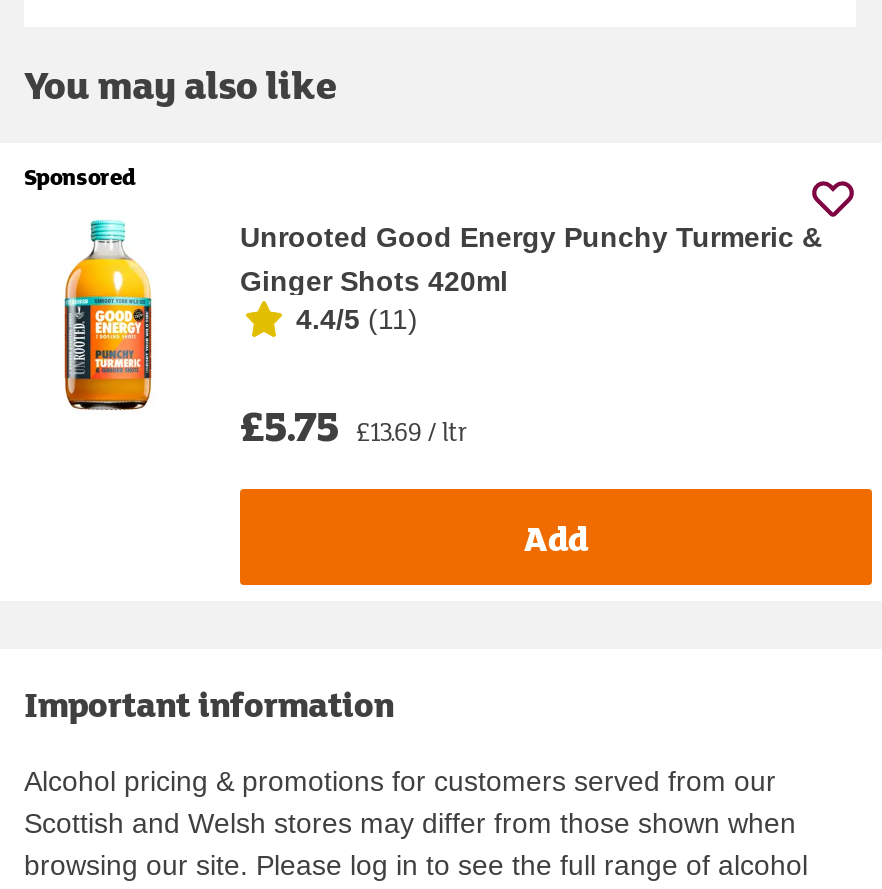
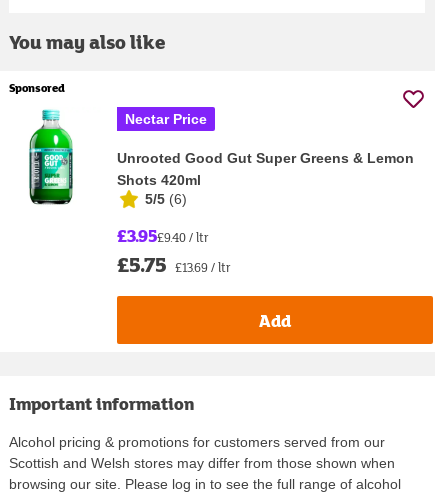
[240,222,822,336] Unrooted Good Energy Punchy Turmeric & | Ginger Shots 420ml | 4.4/5 (11) -> [117,111,414,248] Nectar Price | Unrooted Good Gut Super Greens & Lemon | Shots 420ml | 5/5 (6) | £3.95£9.40 / ltr
[64,257,152,407] [image] -> [29,127,73,203] [image]

